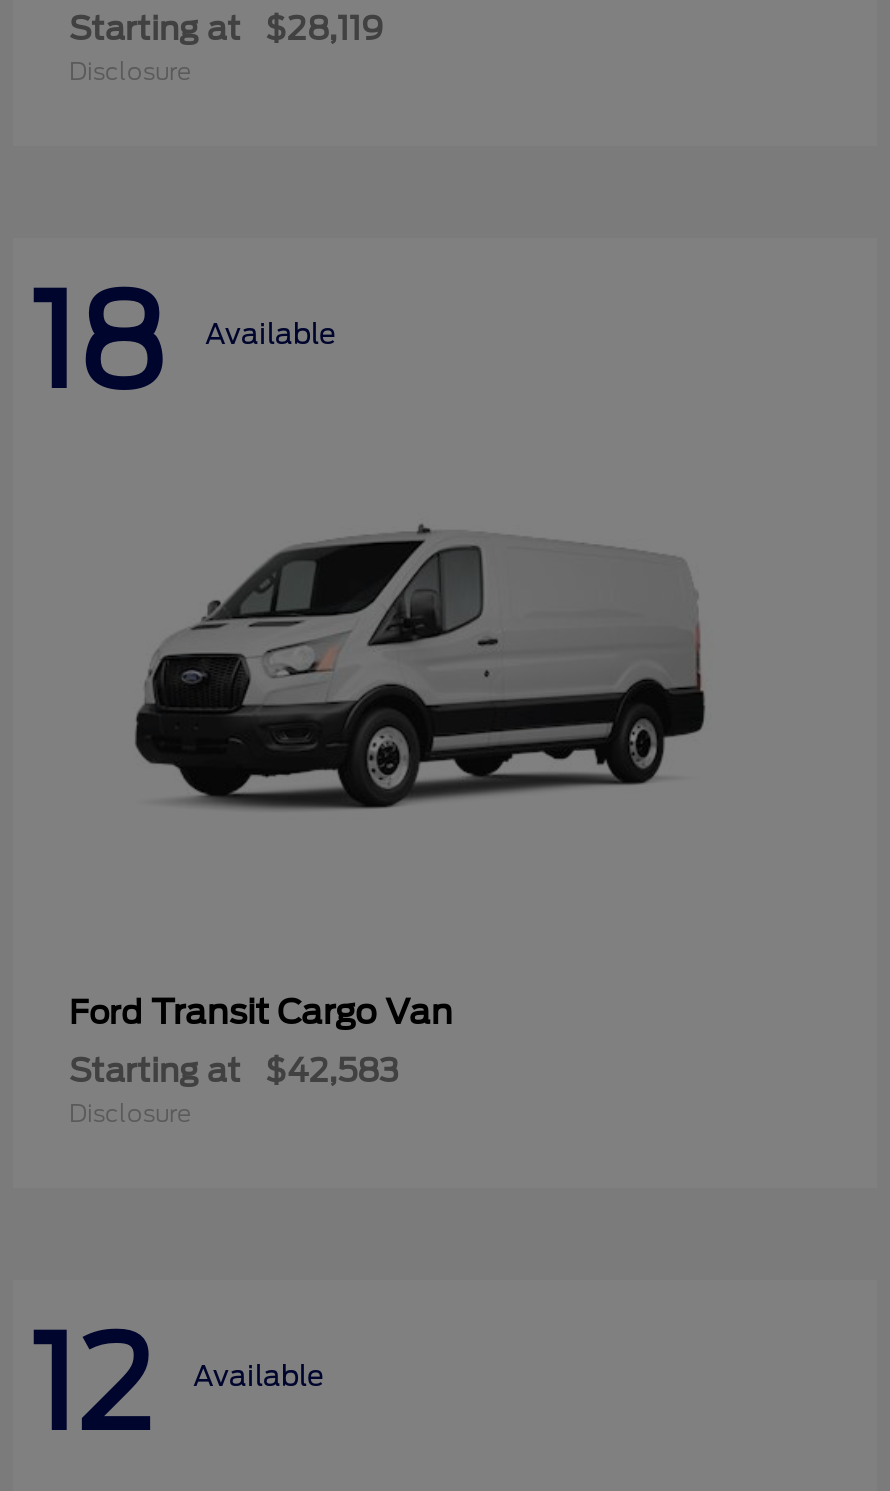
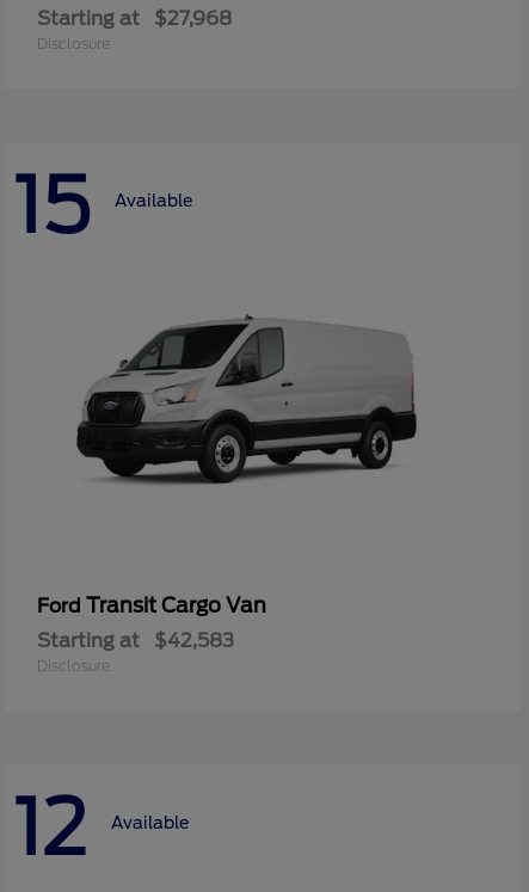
[69,10,383,48] Starting at $28,119 -> [37,7,232,30] Starting at $27,968
[29,267,335,419] 18 Available -> [13,161,192,251] 15 Available

